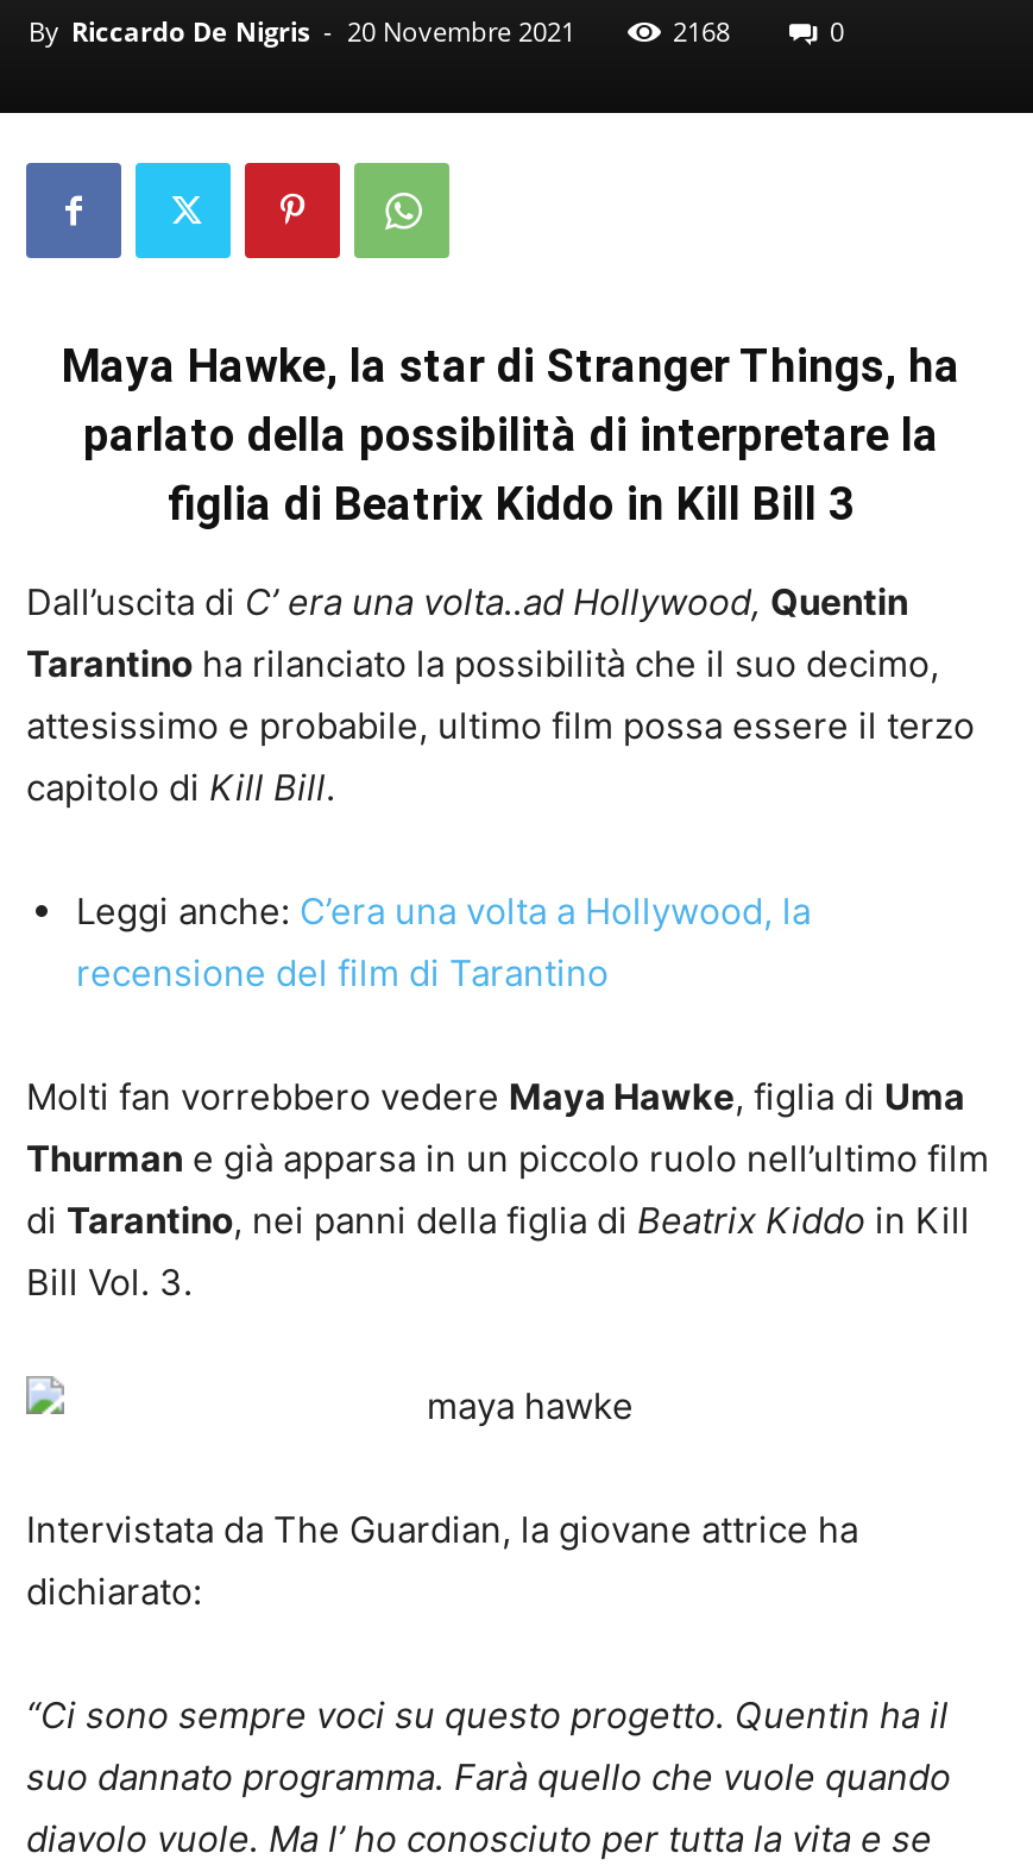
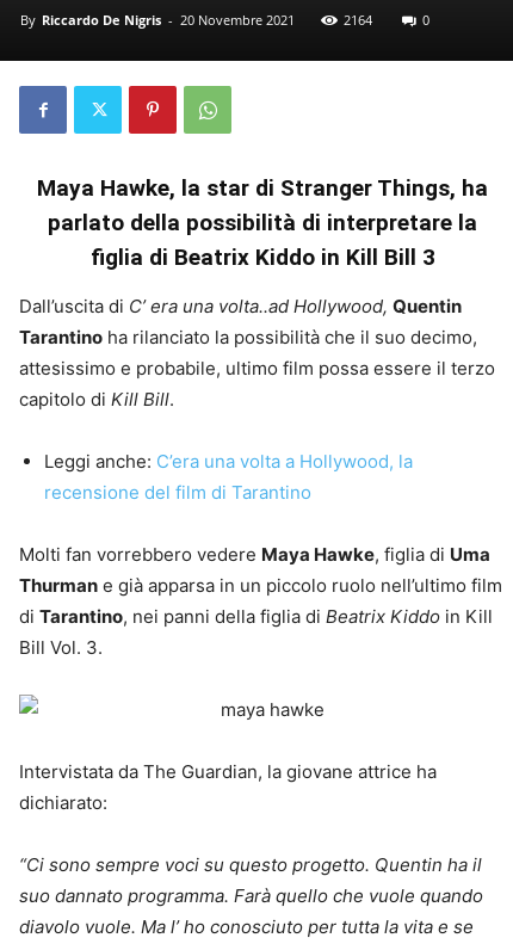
[673,13,730,49] 2168 -> [344,11,372,29] 2164

